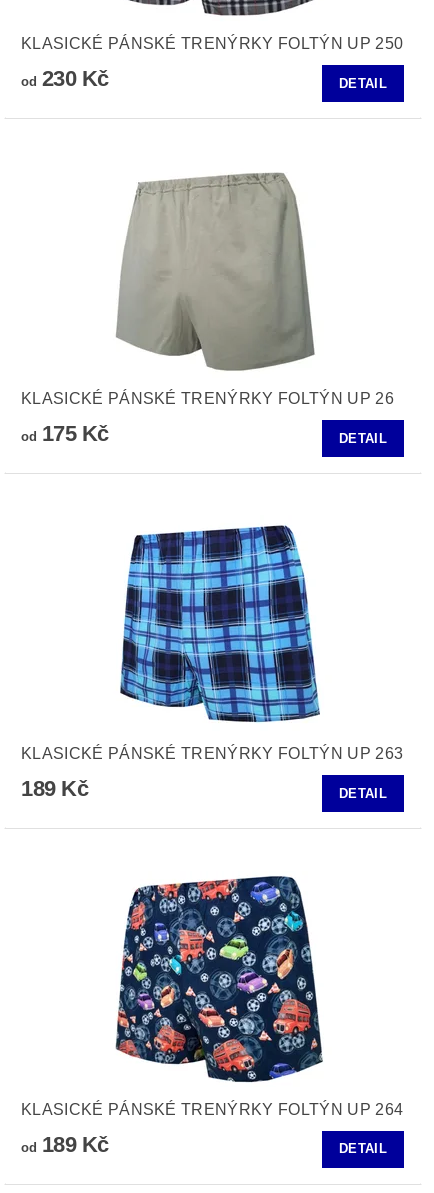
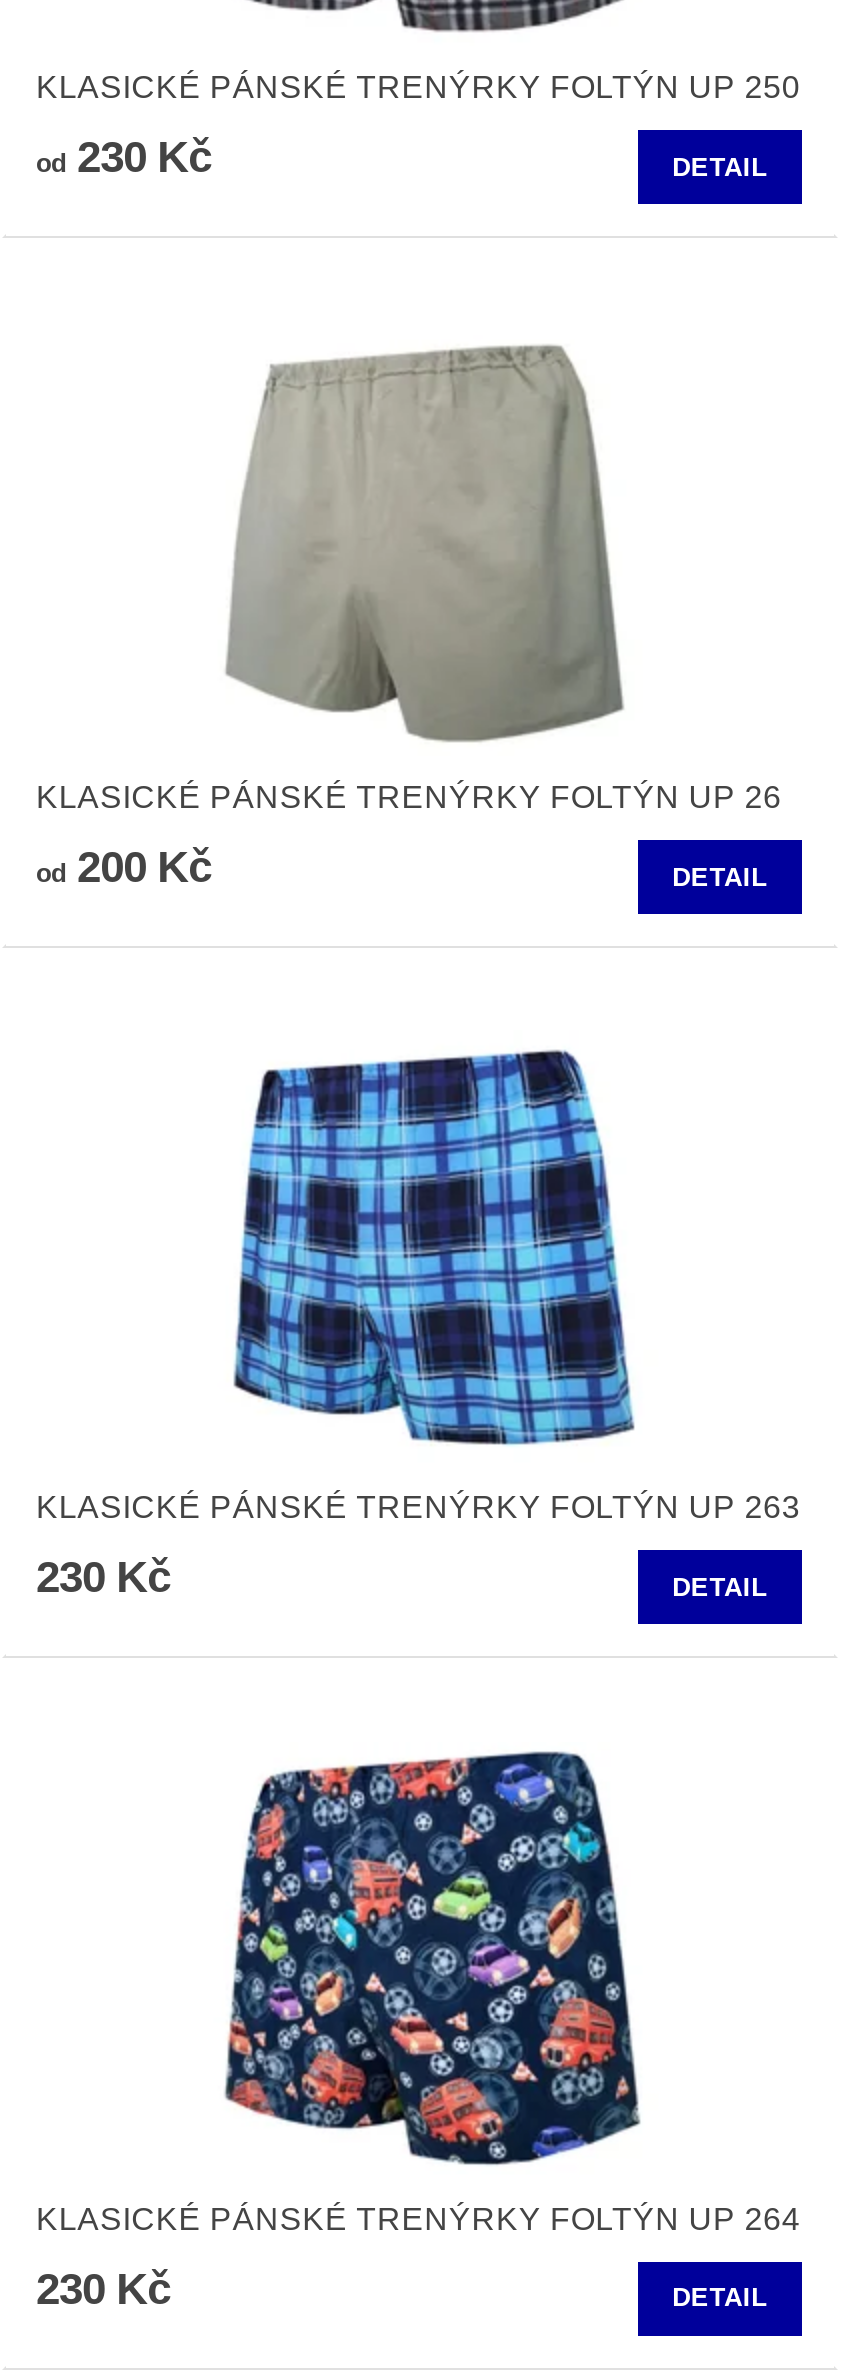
[21,421,109,446] od 175 Kč -> [36,842,211,892] od 200 Kč
[21,776,88,801] 189 Kč -> [36,1553,170,1603] 230 Kč
[21,1131,109,1156] od 189 Kč -> [36,2263,170,2313] 230 Kč

